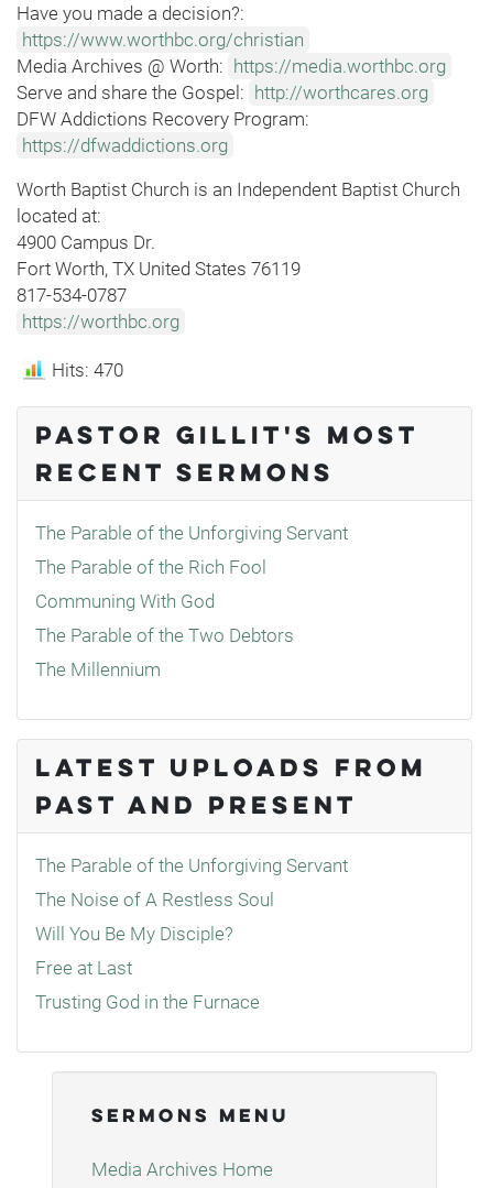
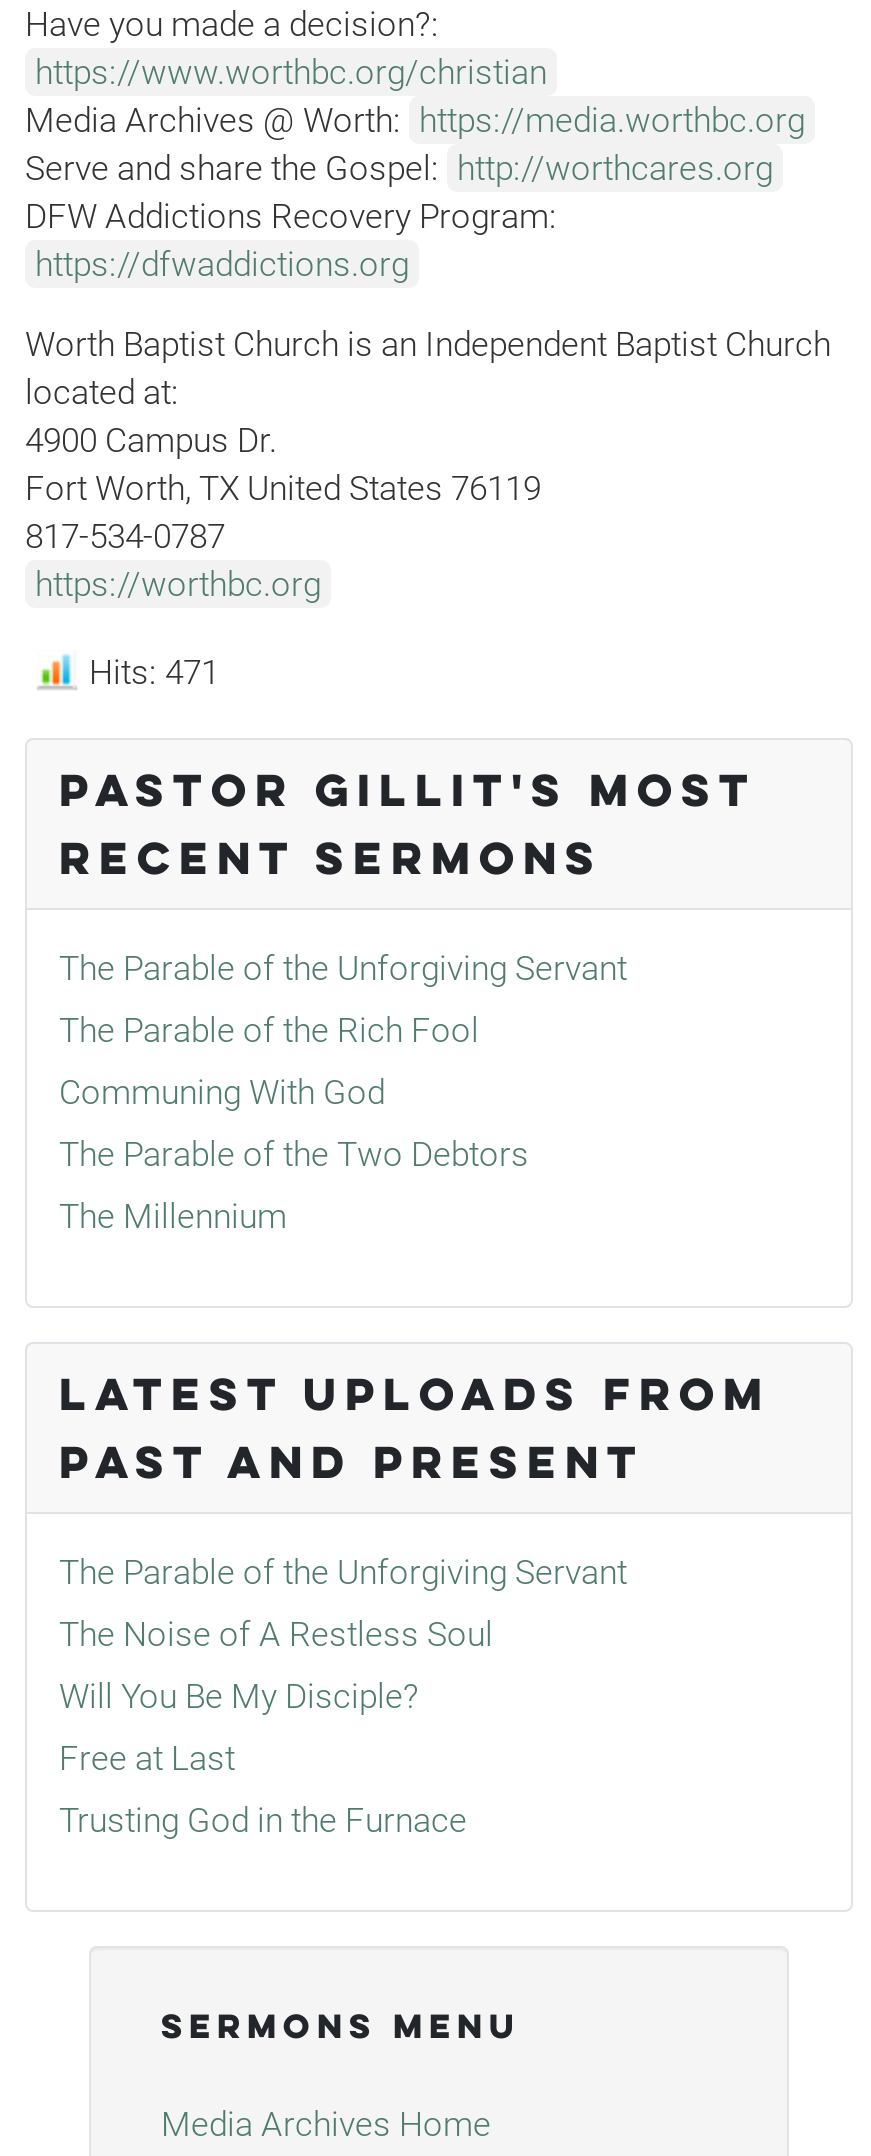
[52,359,123,381] Hits: 470 -> [89,652,219,692] Hits: 471

